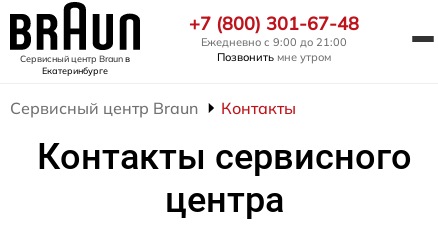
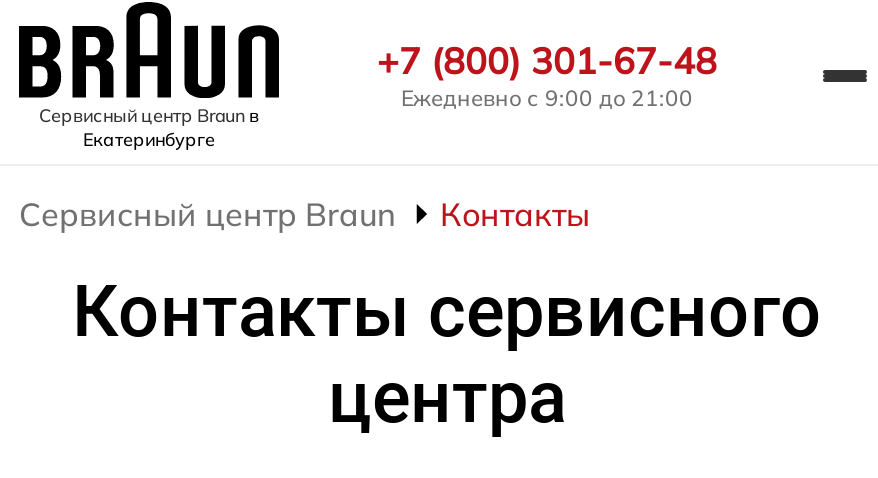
[217,50,331,64] Позвонить мне утром -> none

